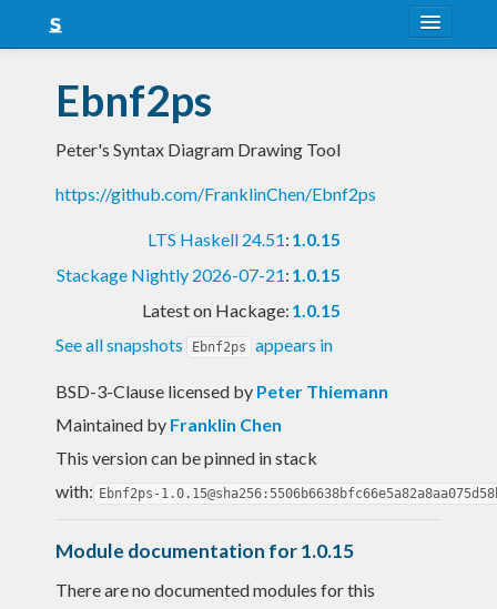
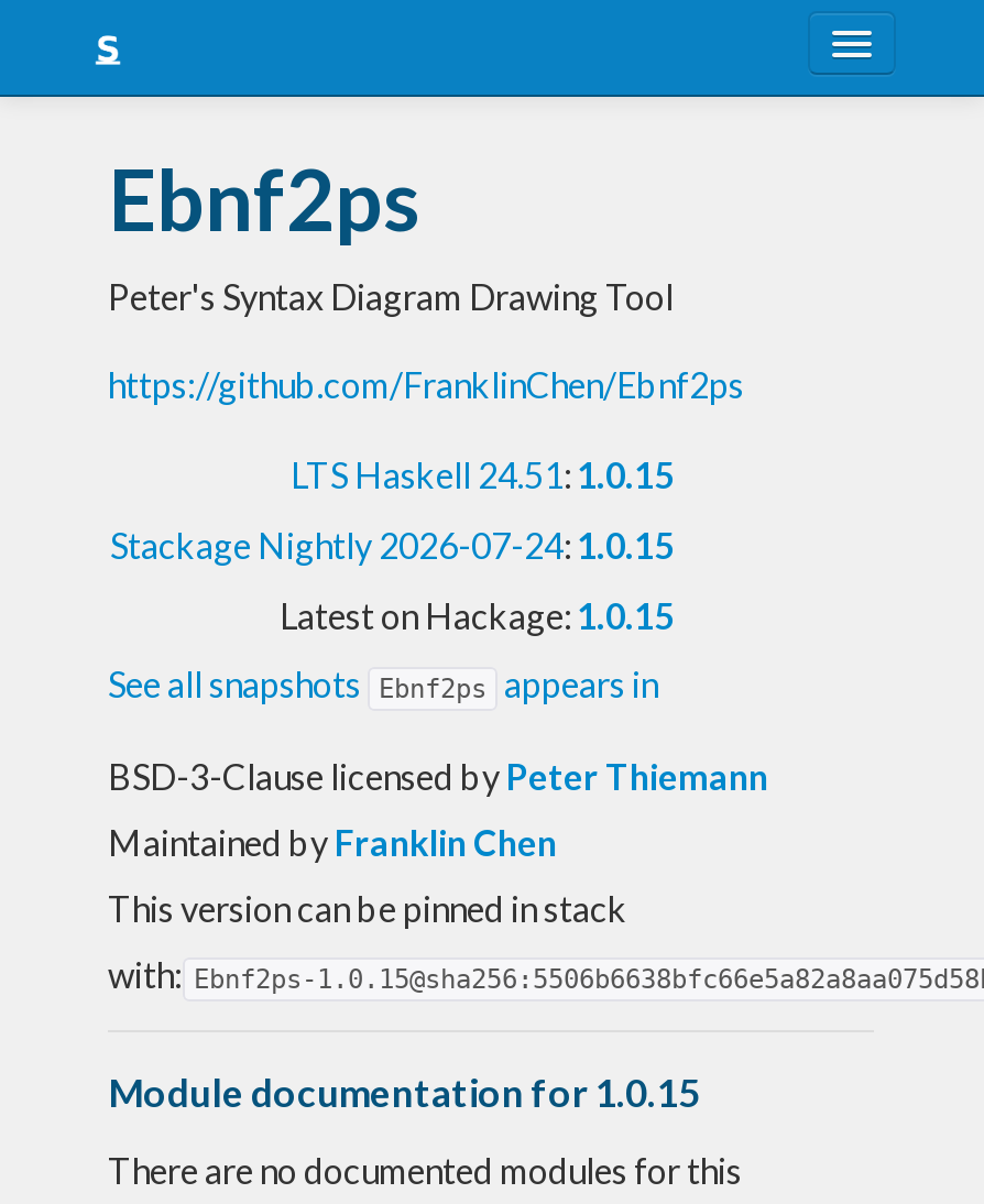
[57,264,341,285] Stackage Nightly 2026-07-21: 1.0.15 -> [110,524,674,565] Stackage Nightly 2026-07-24: 1.0.15

